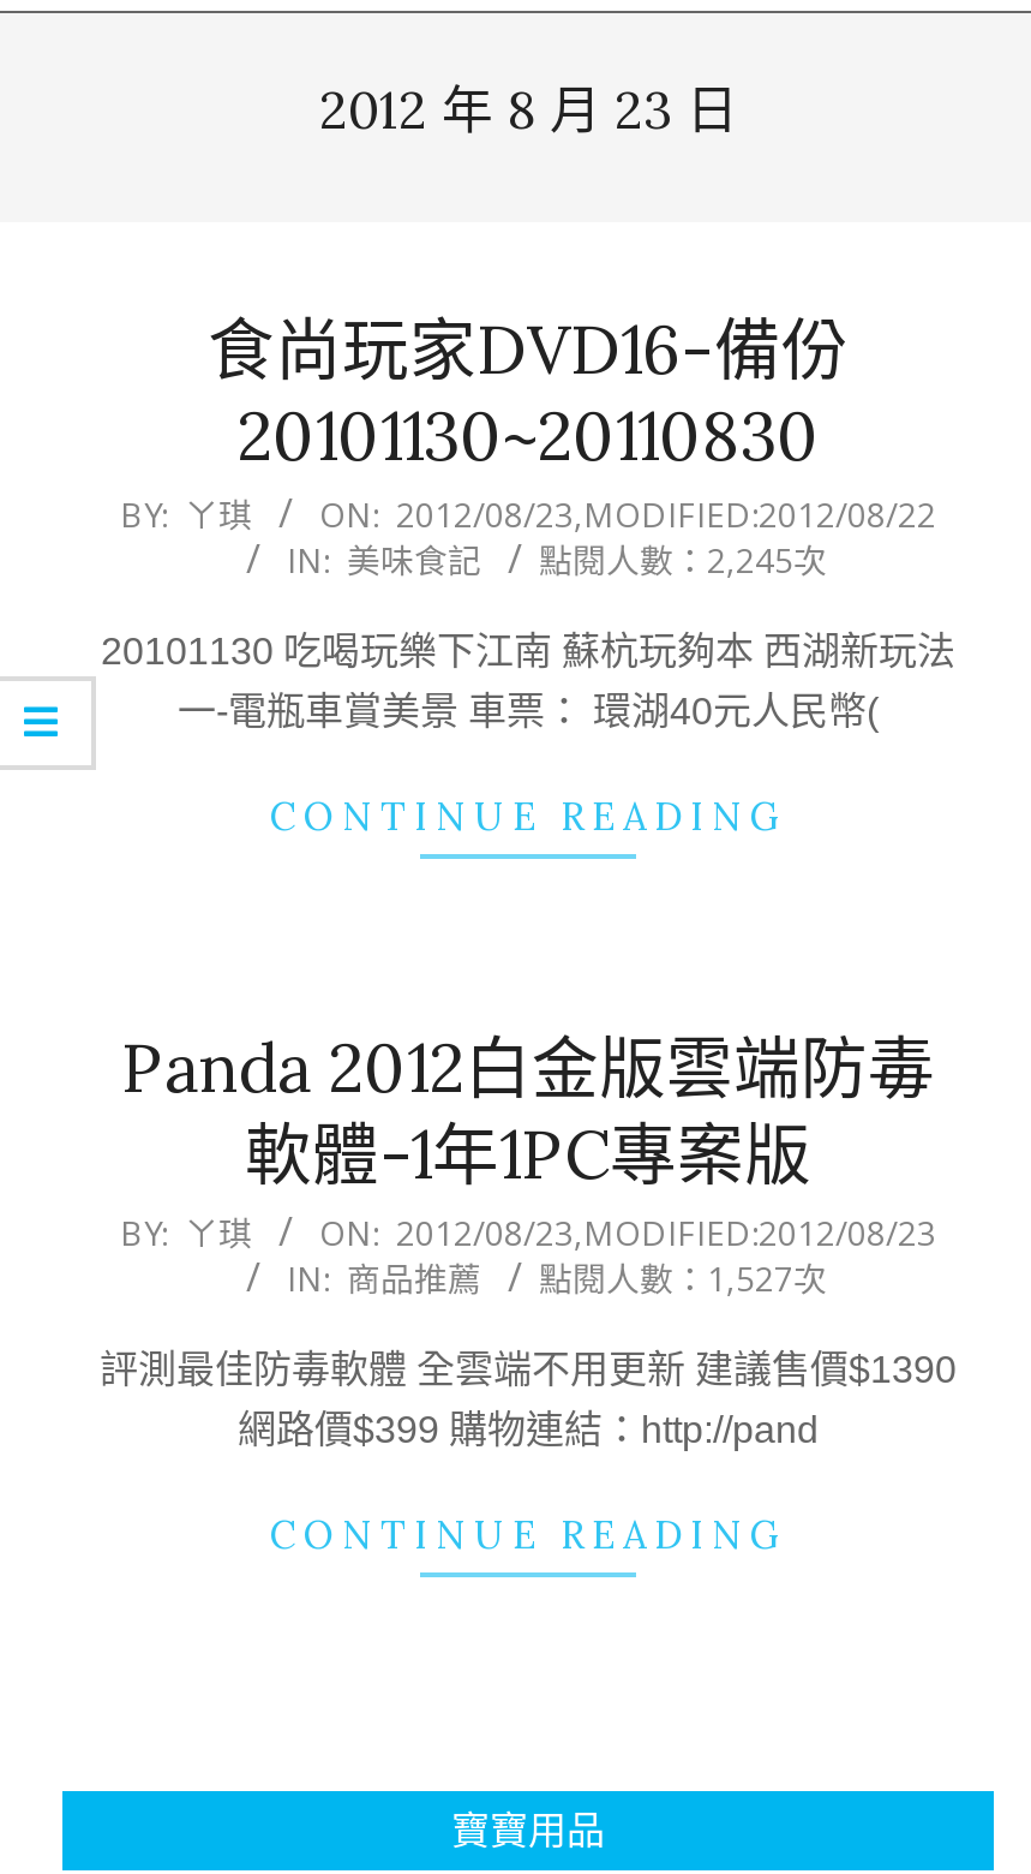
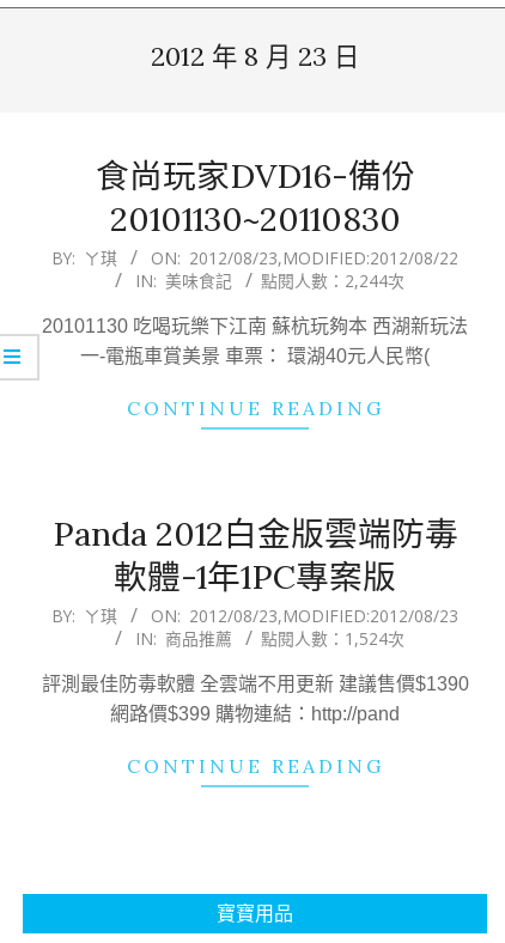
[287,536,827,582] IN: 美味食記 點閱人數：2,245次 -> [135,269,404,292] IN: 美味食記 點閱人數：2,244次
[287,1255,827,1301] IN: 商品推薦 點閱人數：1,527次 -> [135,627,404,650] IN: 商品推薦 點閱人數：1,524次

